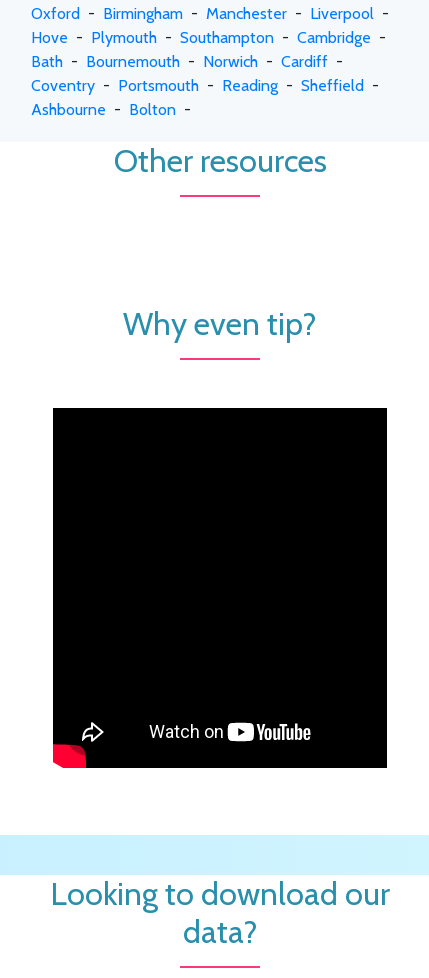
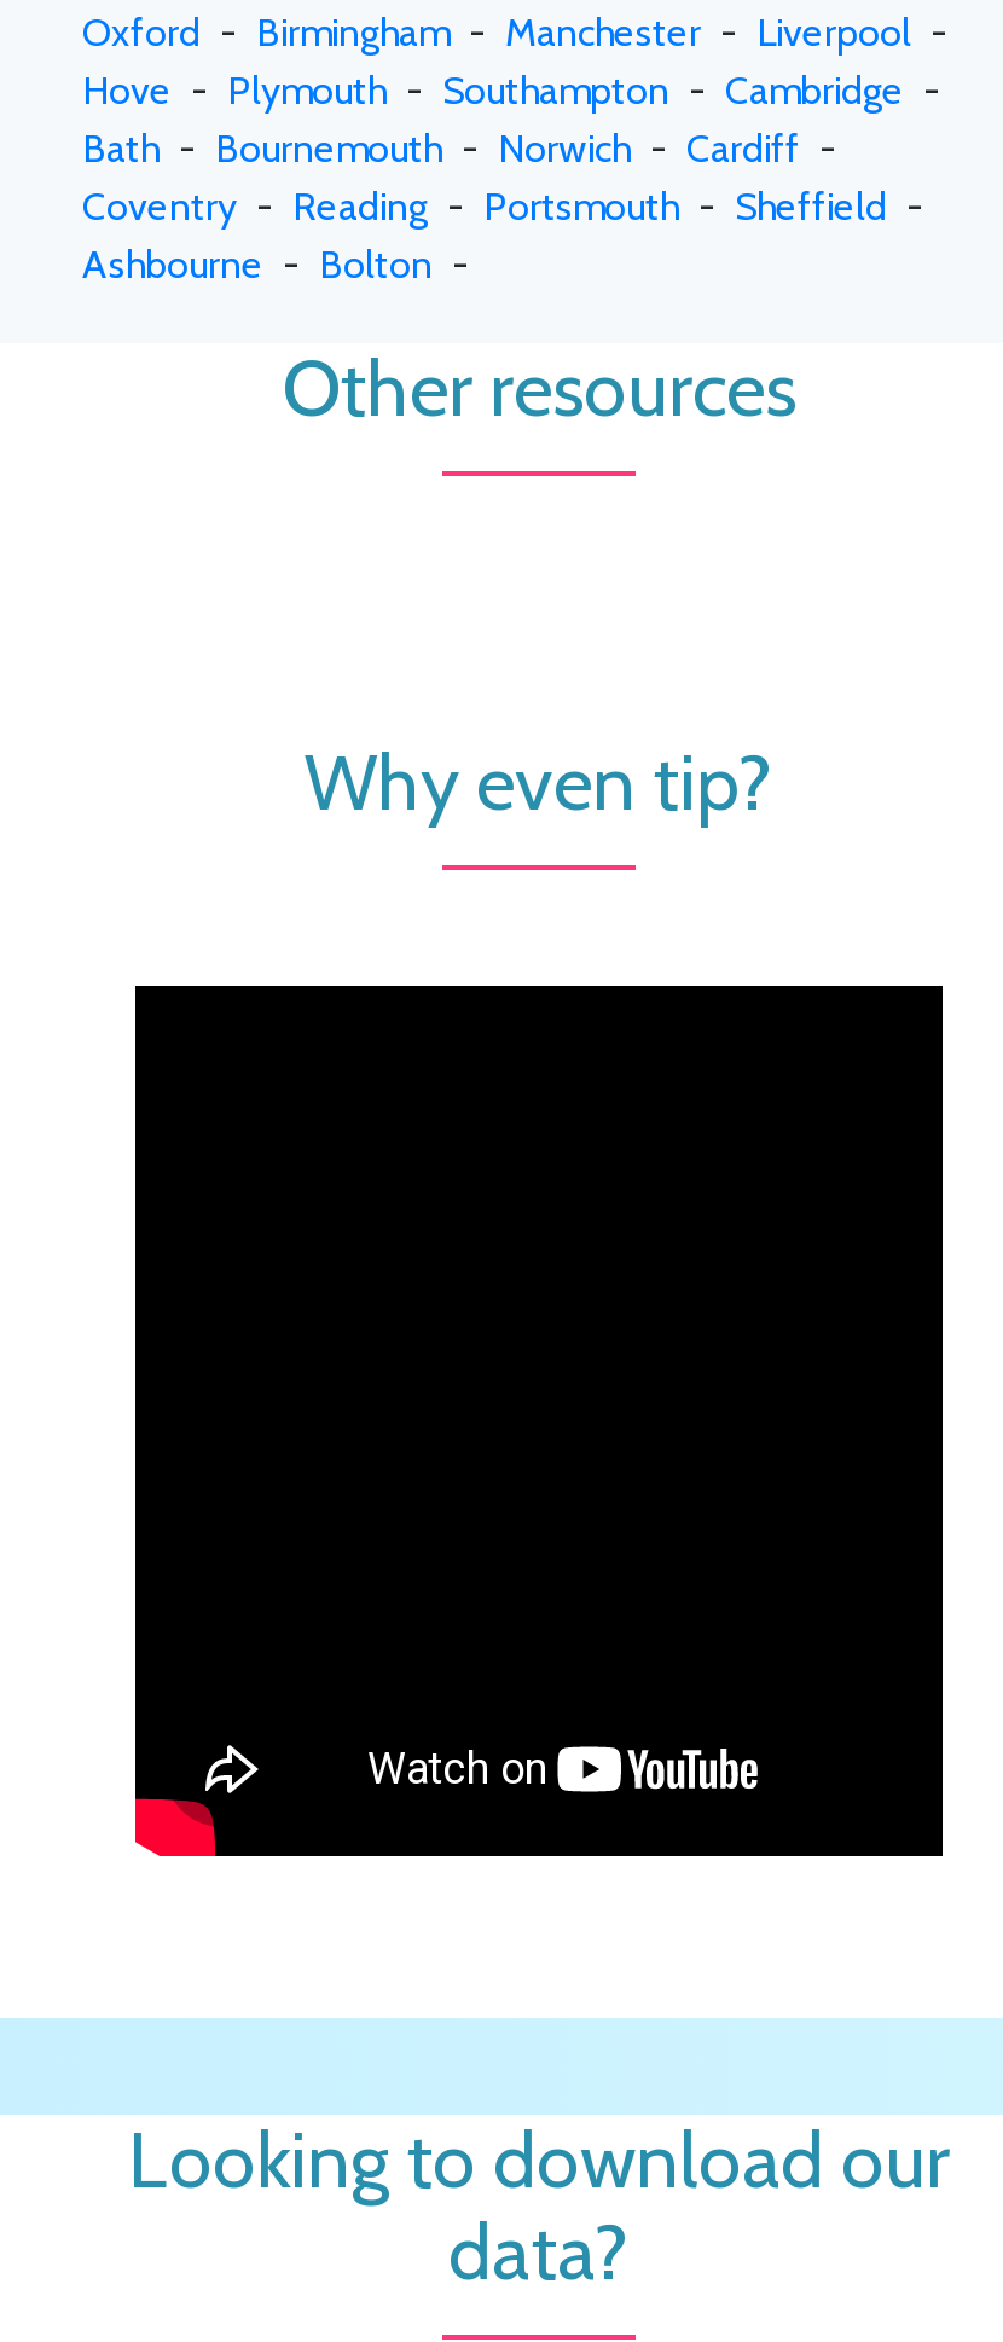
[31,76,387,95] Coventry - Portsmouth - Reading - Sheffield - -> [82,184,943,230] Coventry - Reading - Portsmouth - Sheffield -

